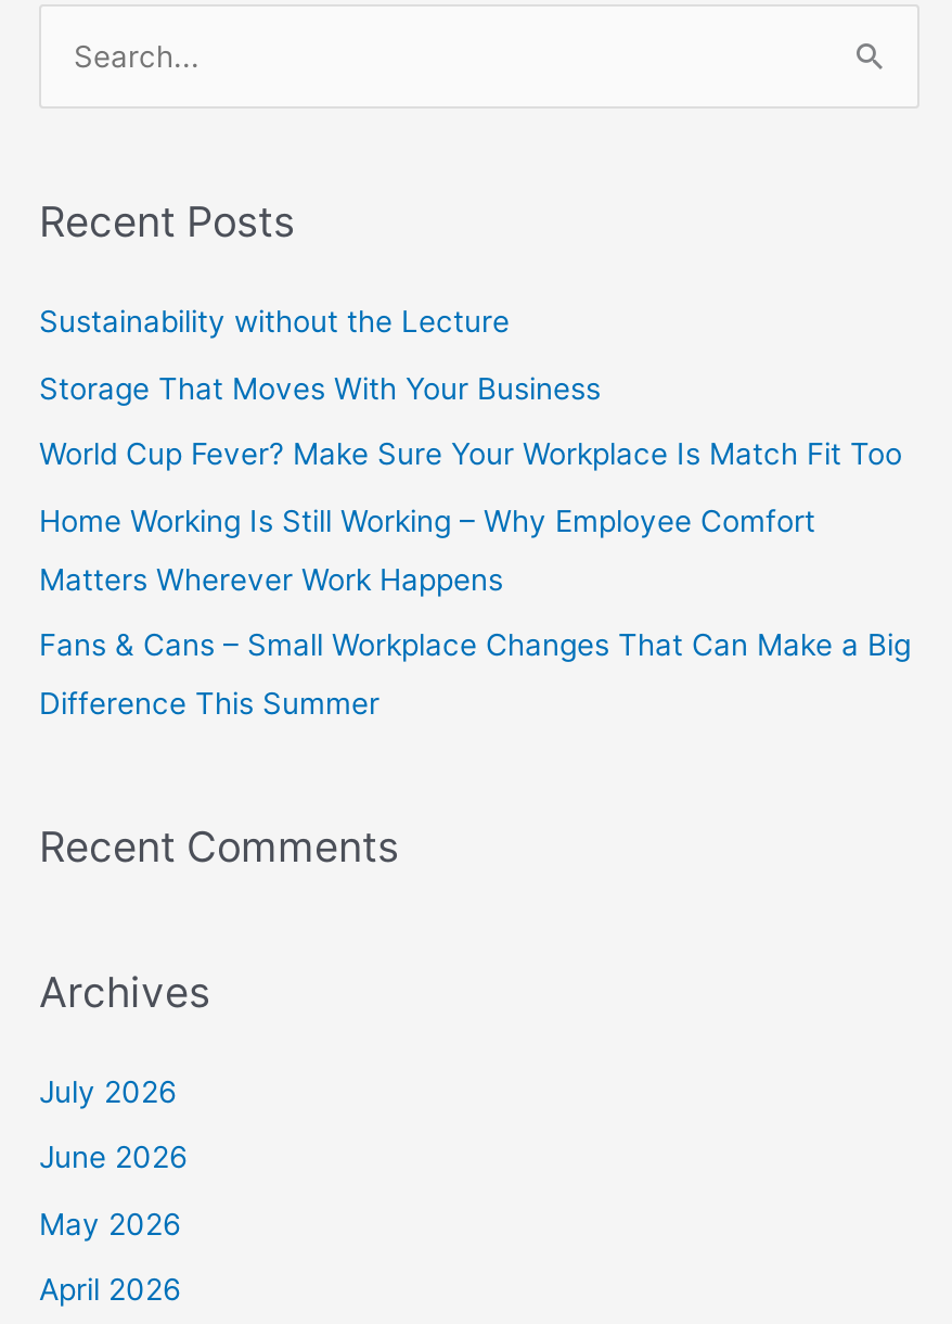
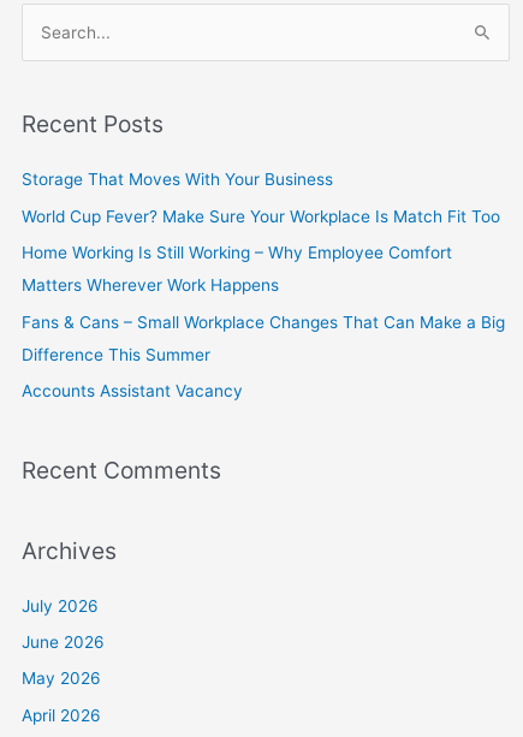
[39,305,510,339] Sustainability without the Lecture -> none
moved [39,371,911,720] -> [22,170,505,364]: Storage That Moves With Your Business | World Cup Fever? Make Sure Your Workplace Is Match Fit Too | Home Working Is Still Working – Why Employee Comfort | Matters Wherever Work Happens | Fans & Cans – Small Workplace Changes That Can Make a Big | Difference This Summer
none -> [22,381,243,400] Accounts Assistant Vacancy

